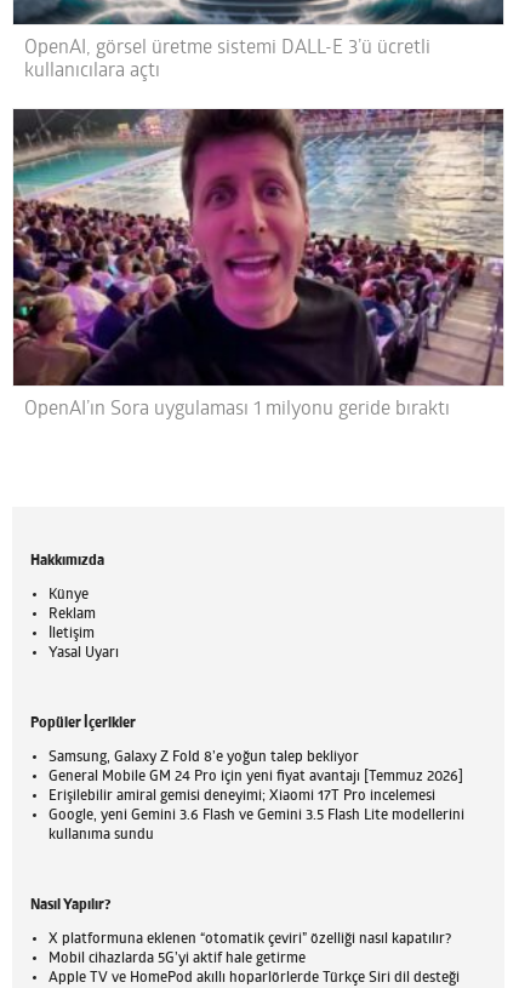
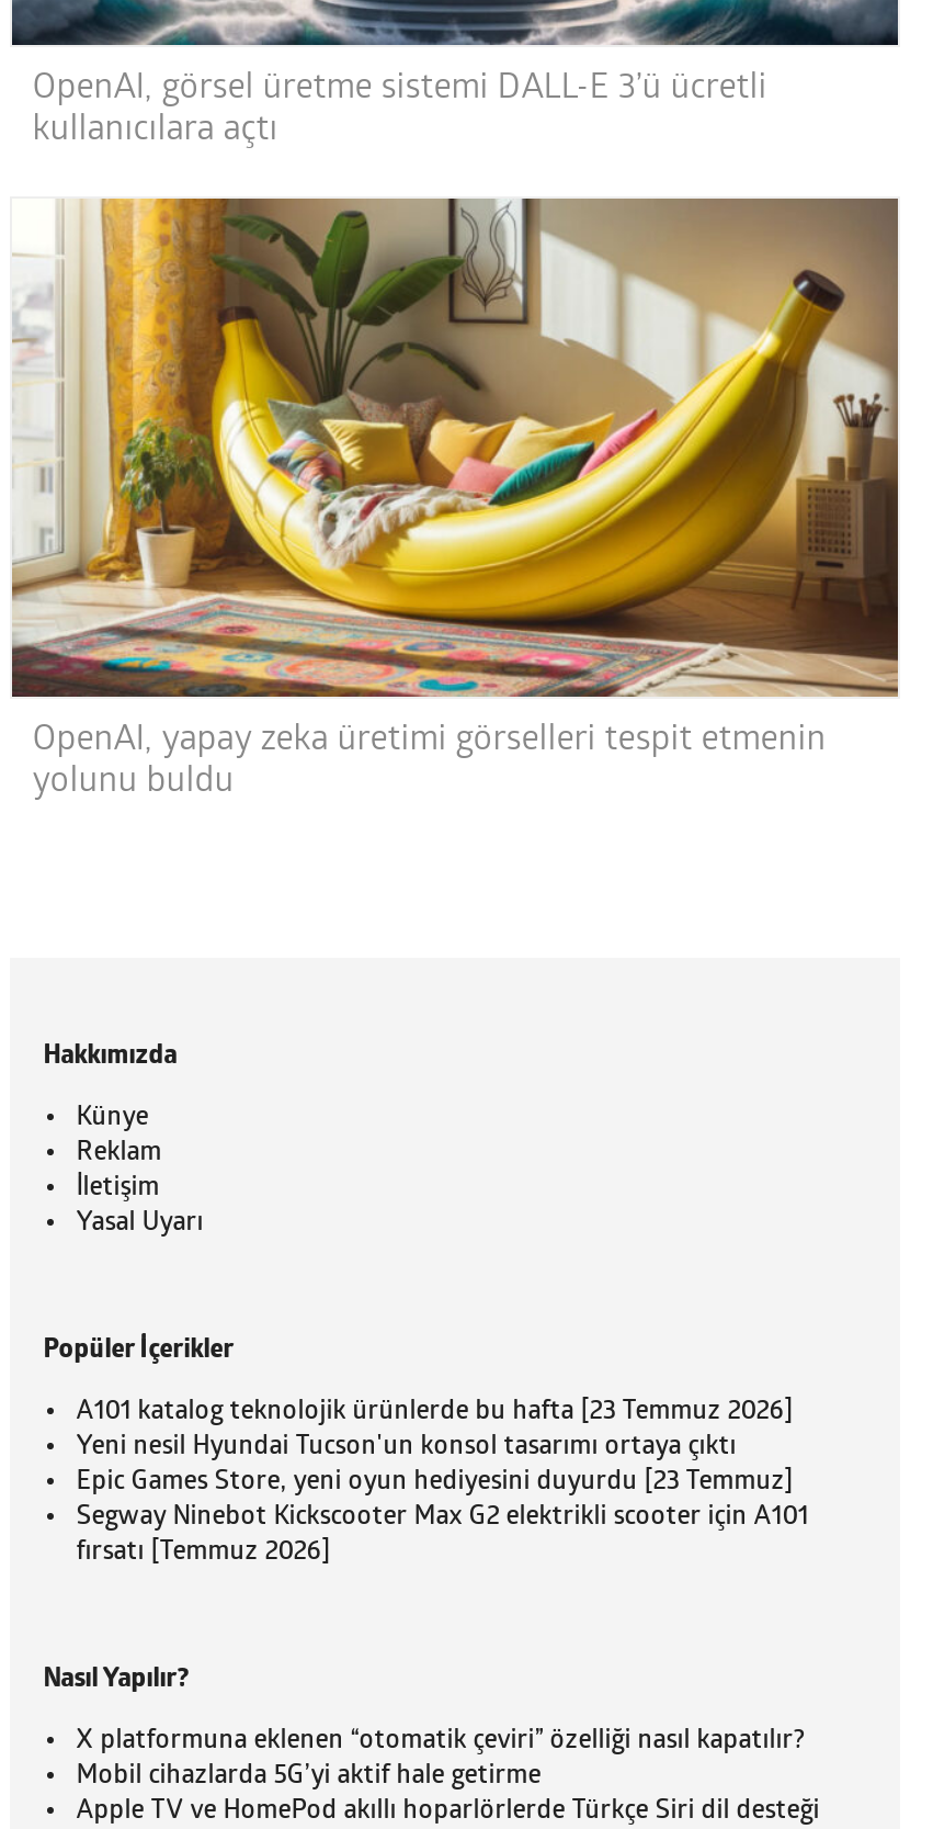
[12,108,504,419] [image] | OpenAI’ın Sora uygulaması 1 milyonu geride bıraktı -> [12,197,898,799] [image] | OpenAI, yapay zeka üretimi görselleri tespit etmenin | yolunu buldu
[49,750,465,842] Samsung, Galaxy Z Fold 8’e yoğun talep bekliyor | General Mobile GM 24 Pro için yeni fiyat avantajı [Temmuz 2026] | Erişilebilir amiral gemisi deneyimi; Xiaomi 17T Pro incelemesi | Google, yeni Gemini 3.6 Flash ve Gemini 3.5 Flash Lite modellerini | kullanıma sundu -> [76,1398,808,1565] A101 katalog teknolojik ürünlerde bu hafta [23 Temmuz 2026] | Yeni nesil Hyundai Tucson'un konsol tasarımı ortaya çıktı | Epic Games Store, yeni oyun hediyesini duyurdu [23 Temmuz] | Segway Ninebot Kickscooter Max G2 elektrikli scooter için A101 | fırsatı [Temmuz 2026]

